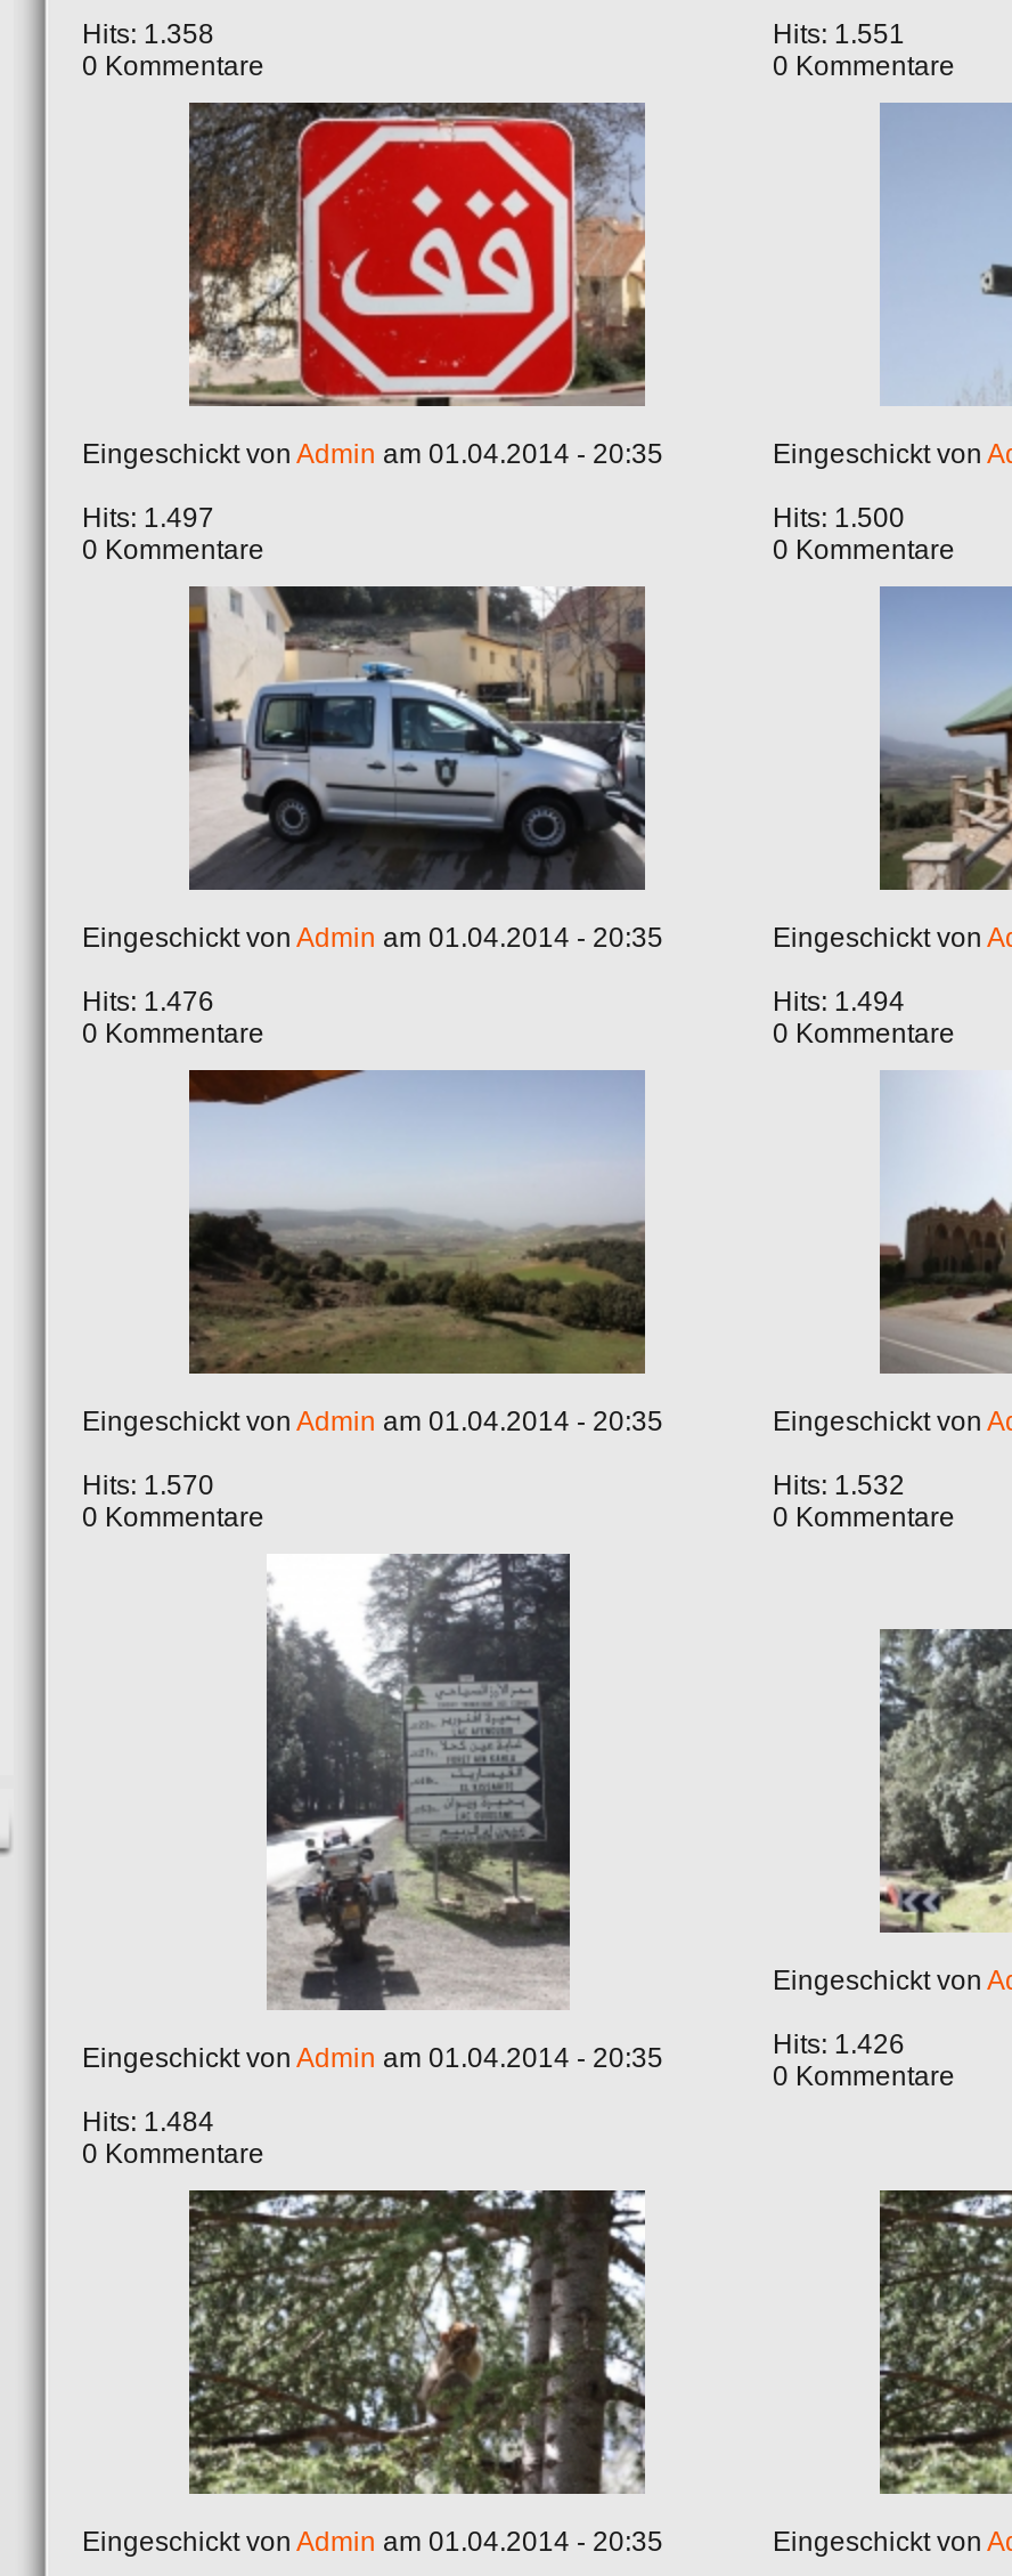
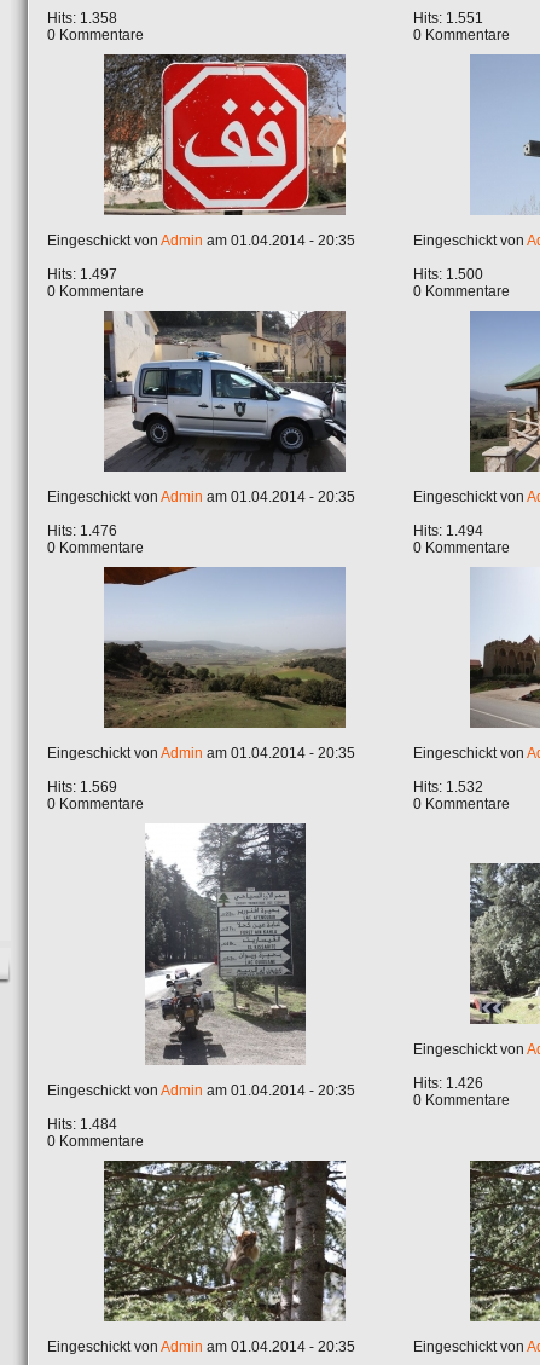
[82,1469,214,1501] Hits: 1.570 -> [47,779,117,796] Hits: 1.569

